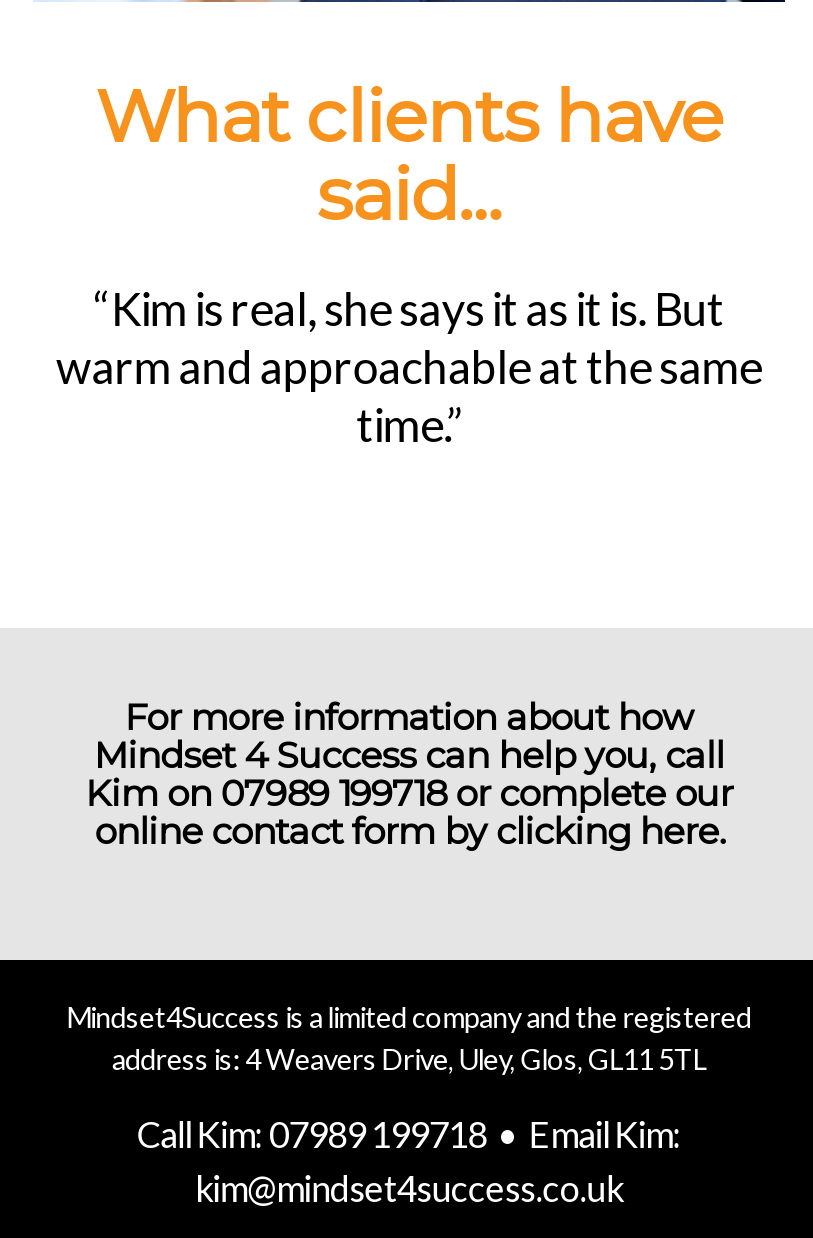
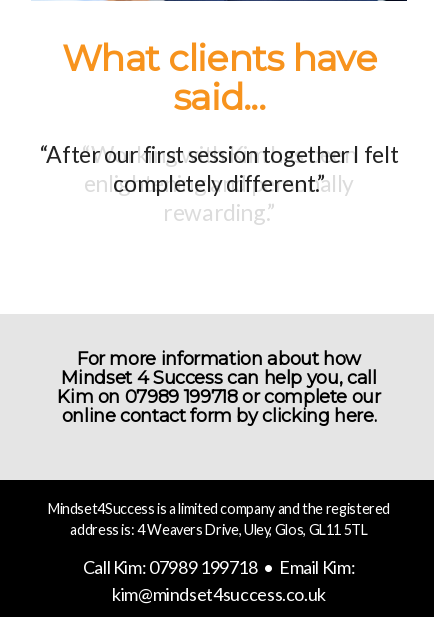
[56,281,762,453] “Kim is real, she says it as it is. But | warm and approachable at the same | time.” -> [40,140,398,197] “After our first session together I felt | completely different.”

